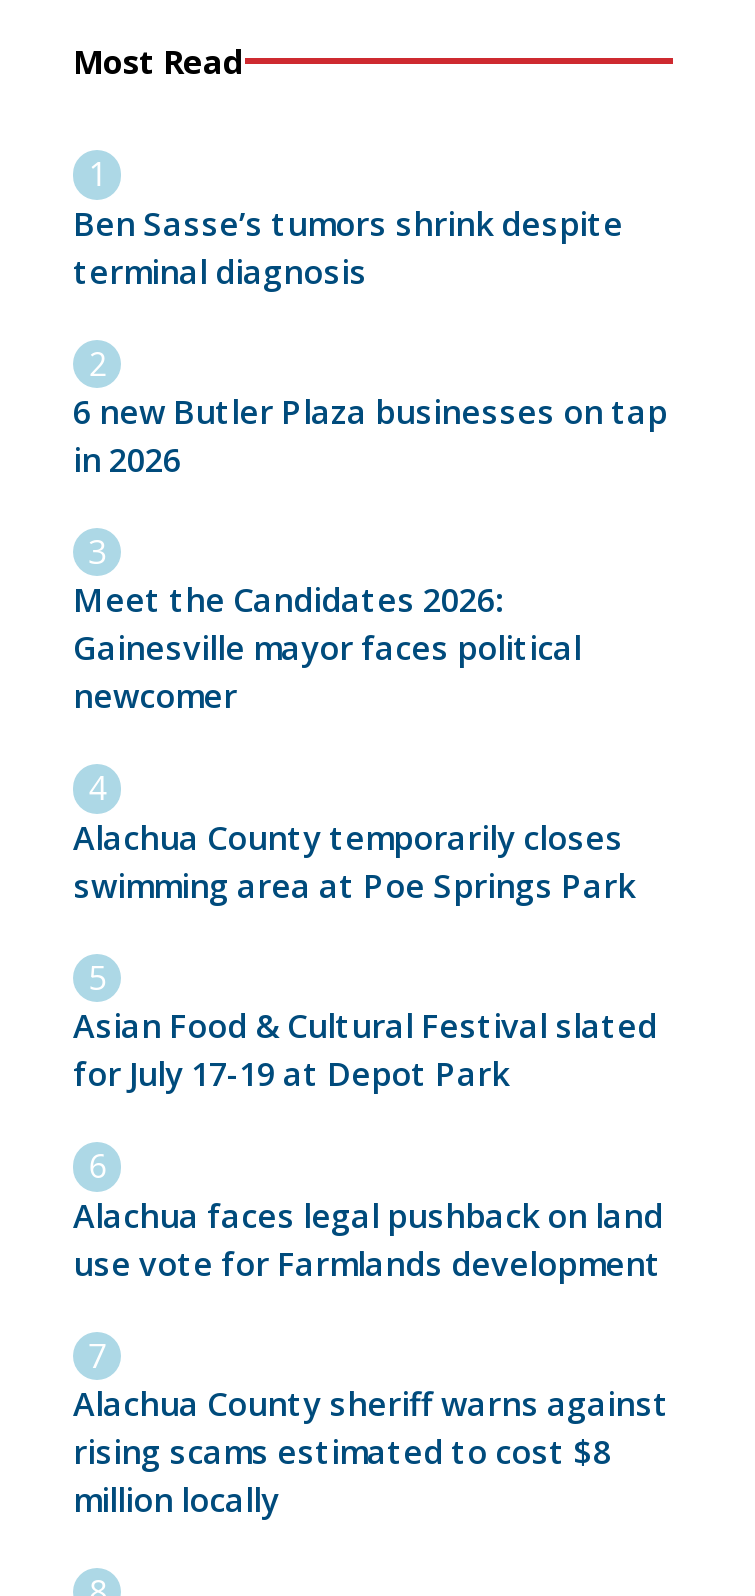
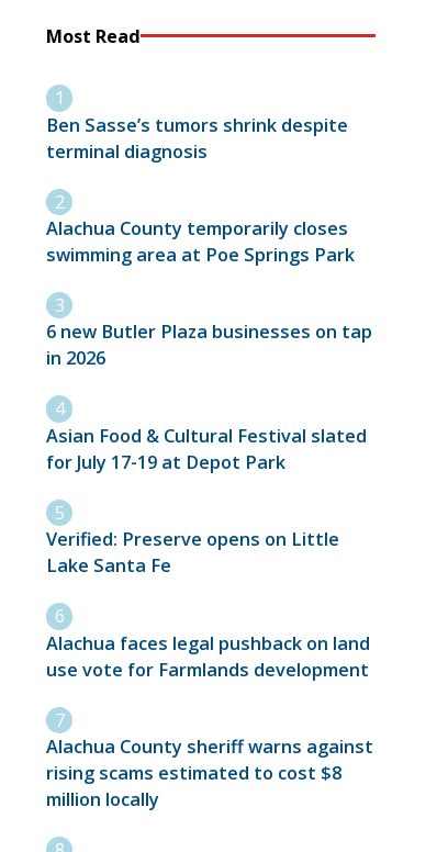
moved [73,390,667,482] -> [46,320,372,370]: 6 new Butler Plaza businesses on tap | in 2026
[73,579,581,719] Meet the Candidates 2026: | Gainesville mayor faces political | newcomer -> none
moved [73,816,635,908] -> [46,216,355,267]: Alachua County temporarily closes | swimming area at Poe Springs Park
moved [73,1004,657,1096] -> [46,424,367,474]: Asian Food & Cultural Festival slated | for July 17-19 at Depot Park
none -> [46,527,339,578] Verified: Preserve opens on Little | Lake Santa Fe

